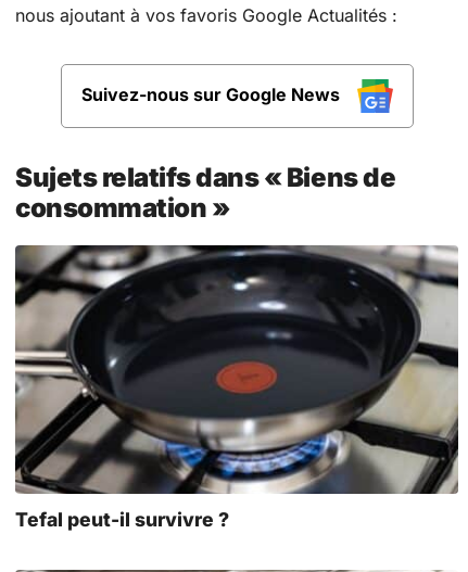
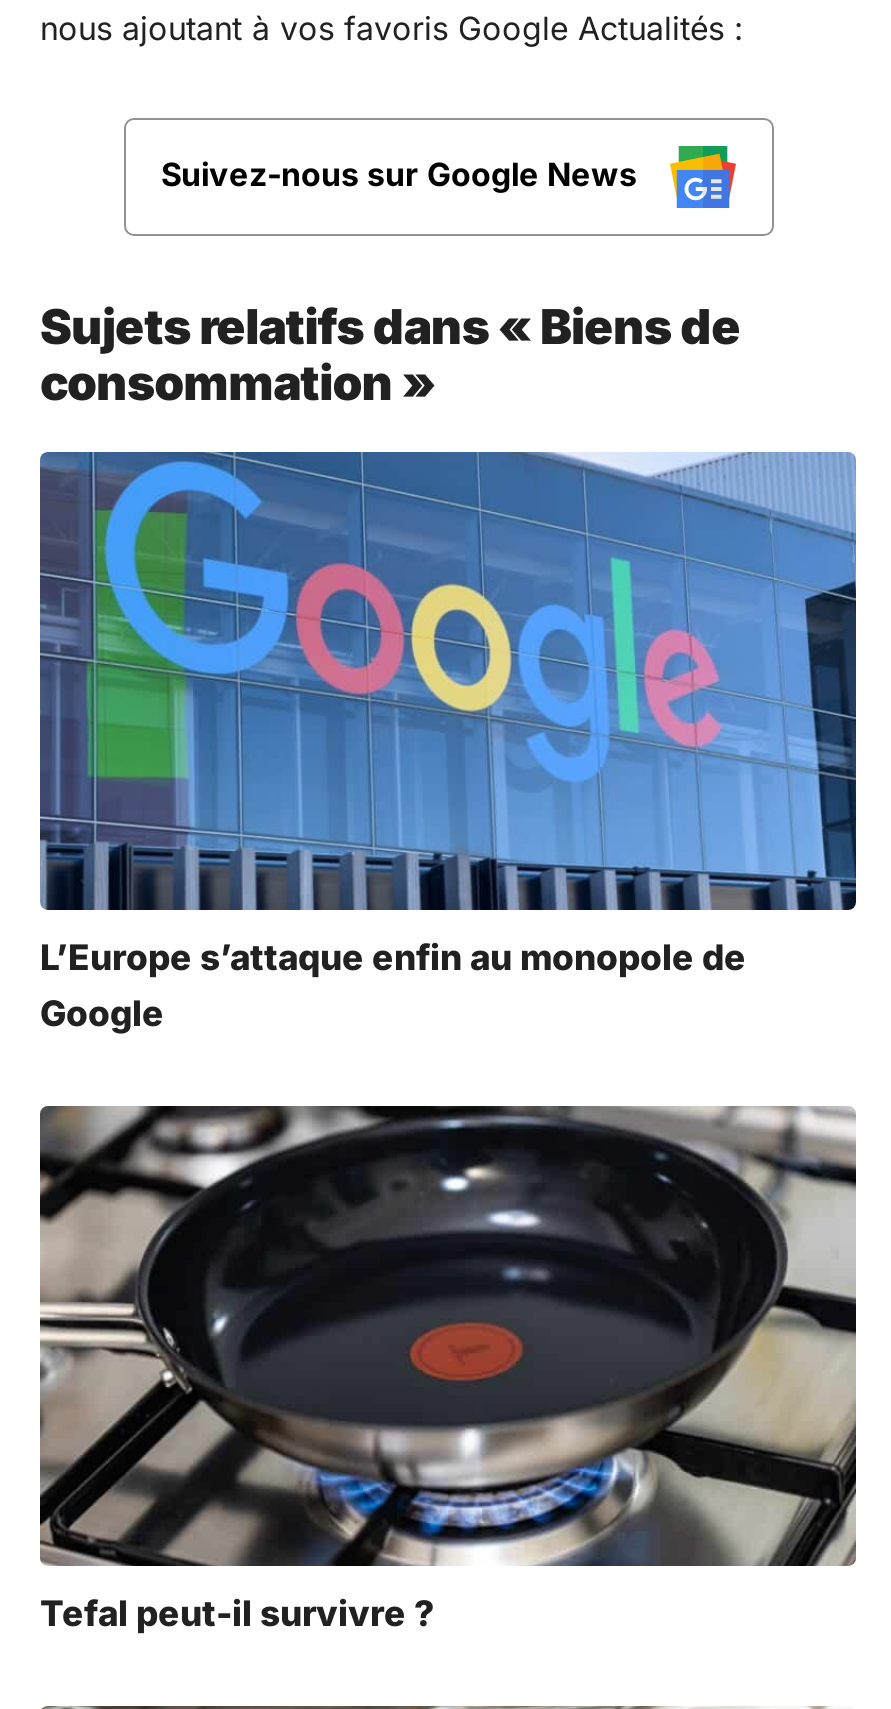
none -> [38,450,858,1034] [image] | L’Europe s’attaque enfin au monopole de | Google

